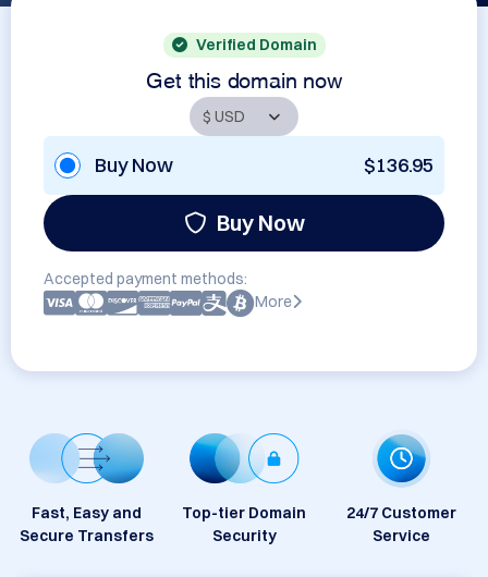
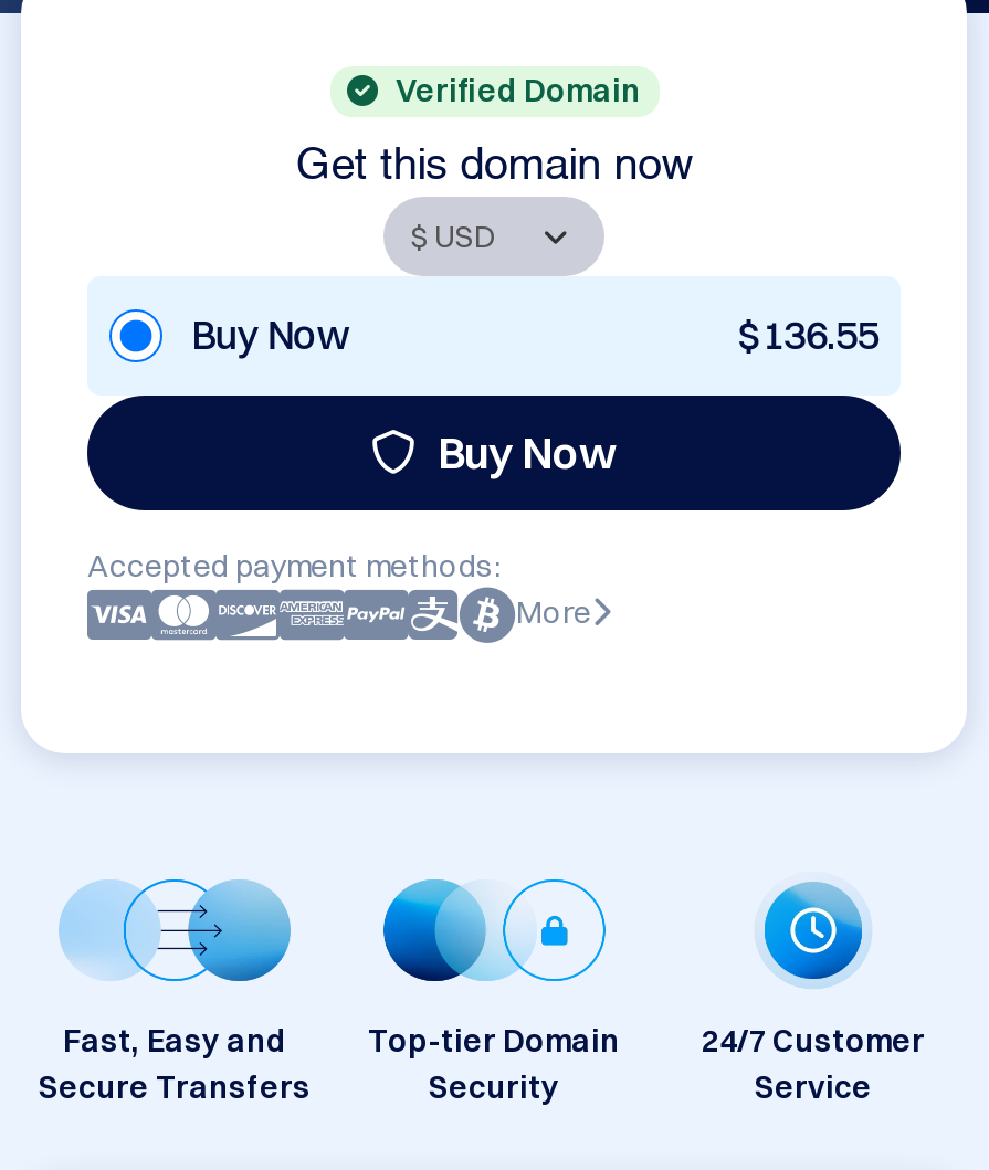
[364,152,434,177] $136.95 -> [737,309,878,360] $136.55

